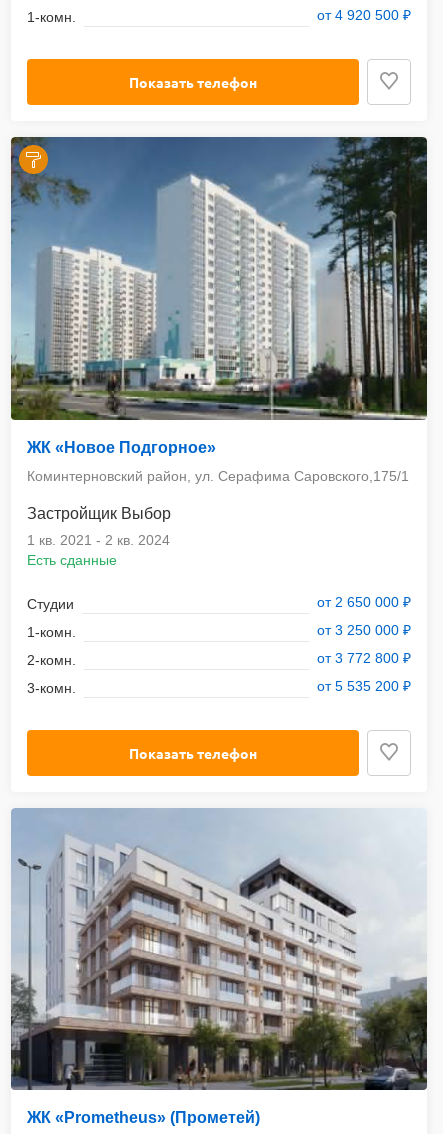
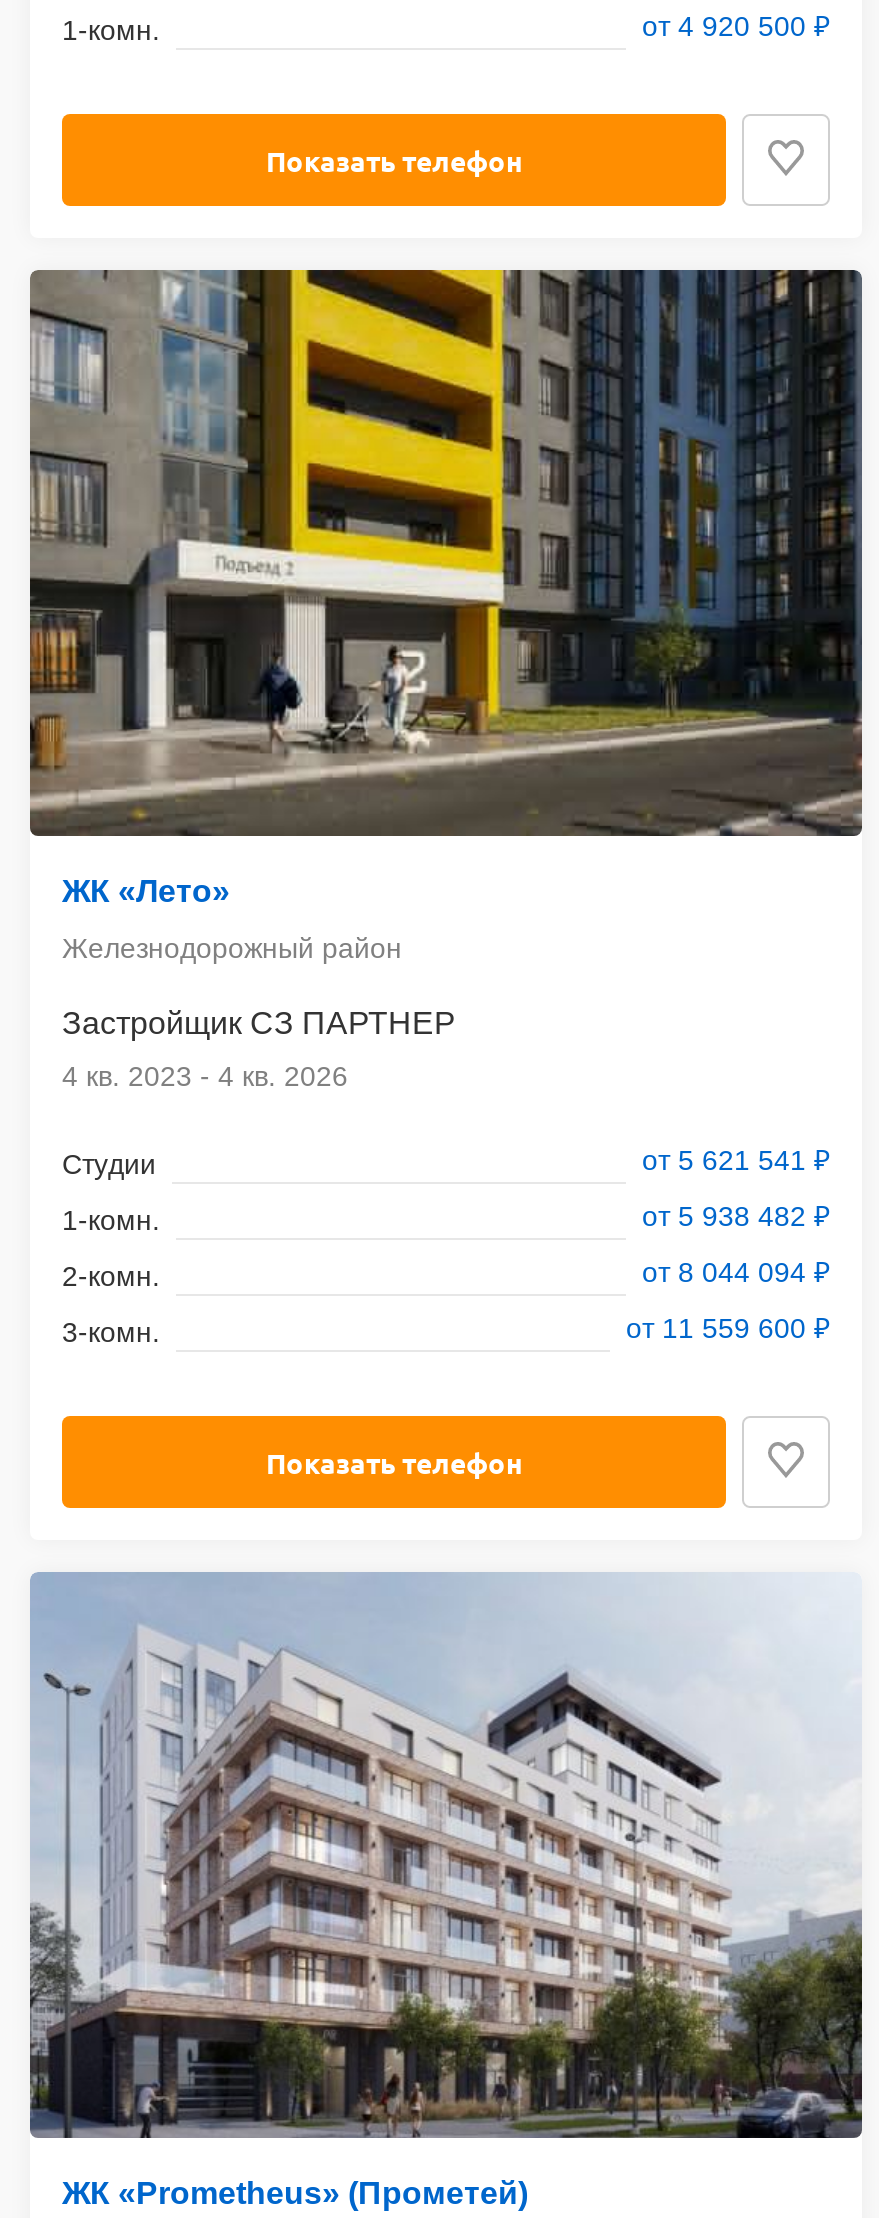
[11,136,427,455] [image] | ЖК «Новое Подгорное» -> [28,268,864,907] [image] | ЖК «Лето»
[27,467,409,483] Коминтерновский район, ул. Серафима Саровского,175/1 -> [62,931,402,963] Железнодорожный район
[121,504,171,521] Выбор -> [250,1005,456,1039] СЗ ПАРТНЕР
[27,531,170,567] 1 кв. 2021 - 2 кв. 2024 | Есть сданные -> [62,1059,348,1091] 4 кв. 2023 - 4 кв. 2026
[317,593,411,609] от 2 650 000 ₽ -> [642,1143,830,1175] от 5 621 541 ₽
[317,621,411,637] от 3 250 000 ₽ -> [642,1199,830,1231] от 5 938 482 ₽
[317,649,411,665] от 3 772 800 ₽ -> [642,1255,830,1287] от 8 044 094 ₽
[317,677,411,693] от 5 535 200 ₽ -> [626,1311,830,1343] от 11 559 600 ₽

